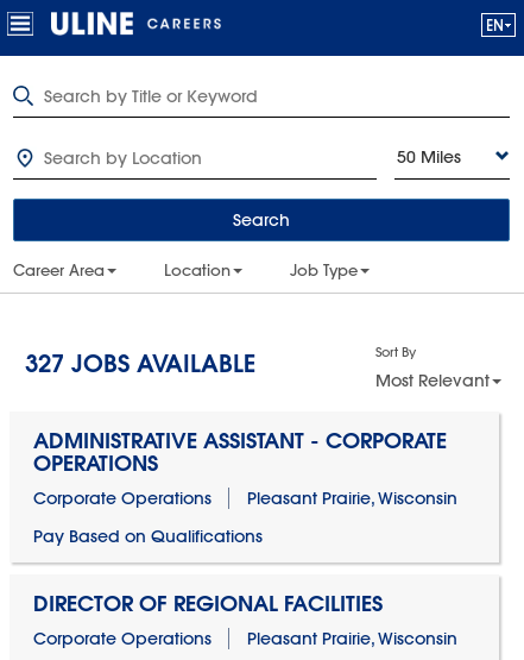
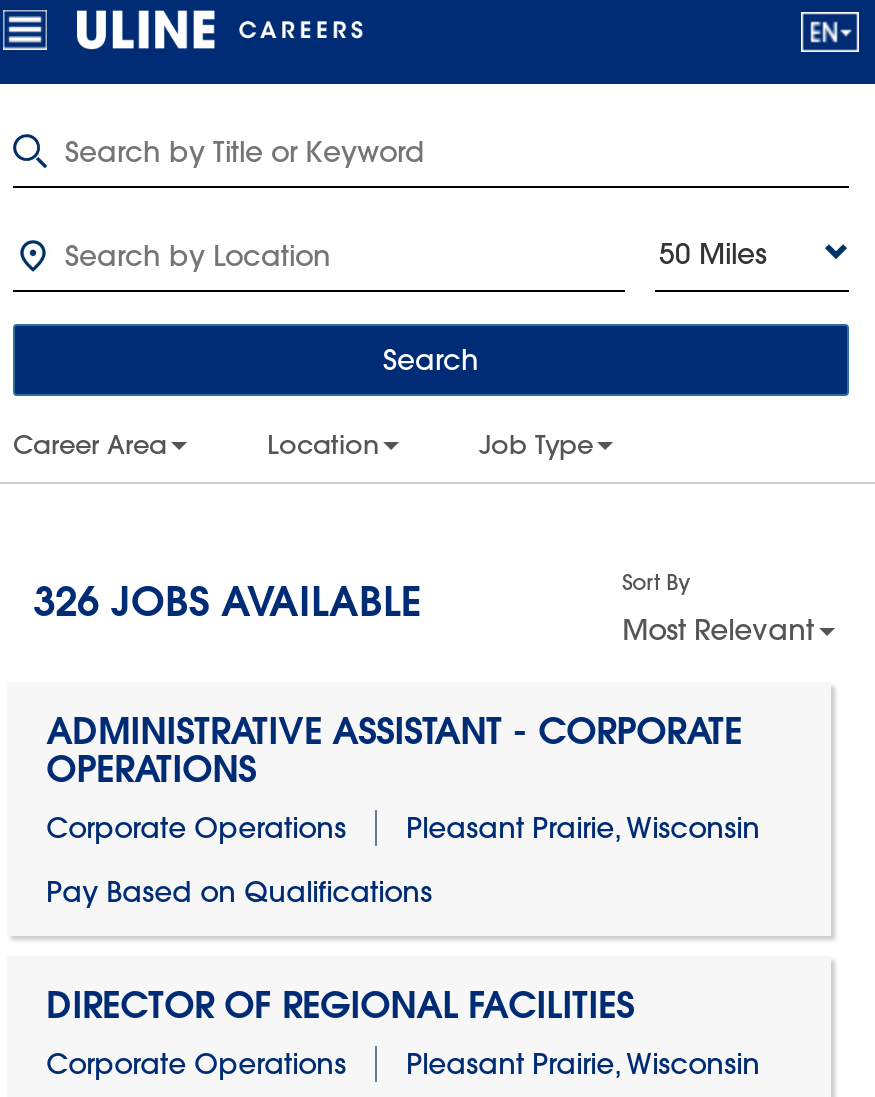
[25,347,255,378] 327 JOBS AVAILABLE -> [33,574,421,626] 326 JOBS AVAILABLE

